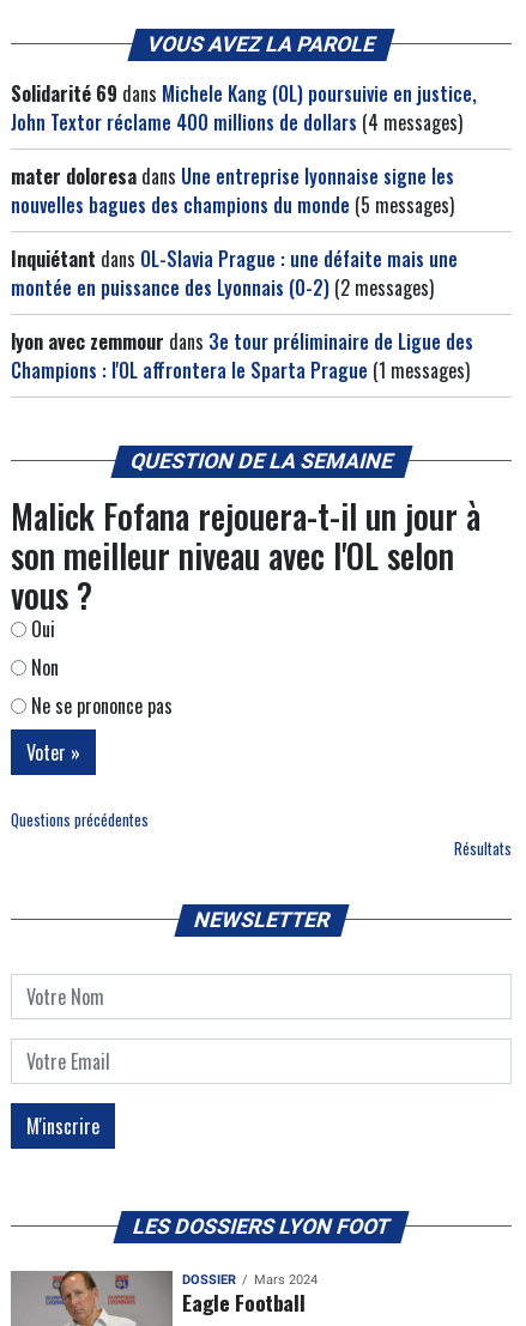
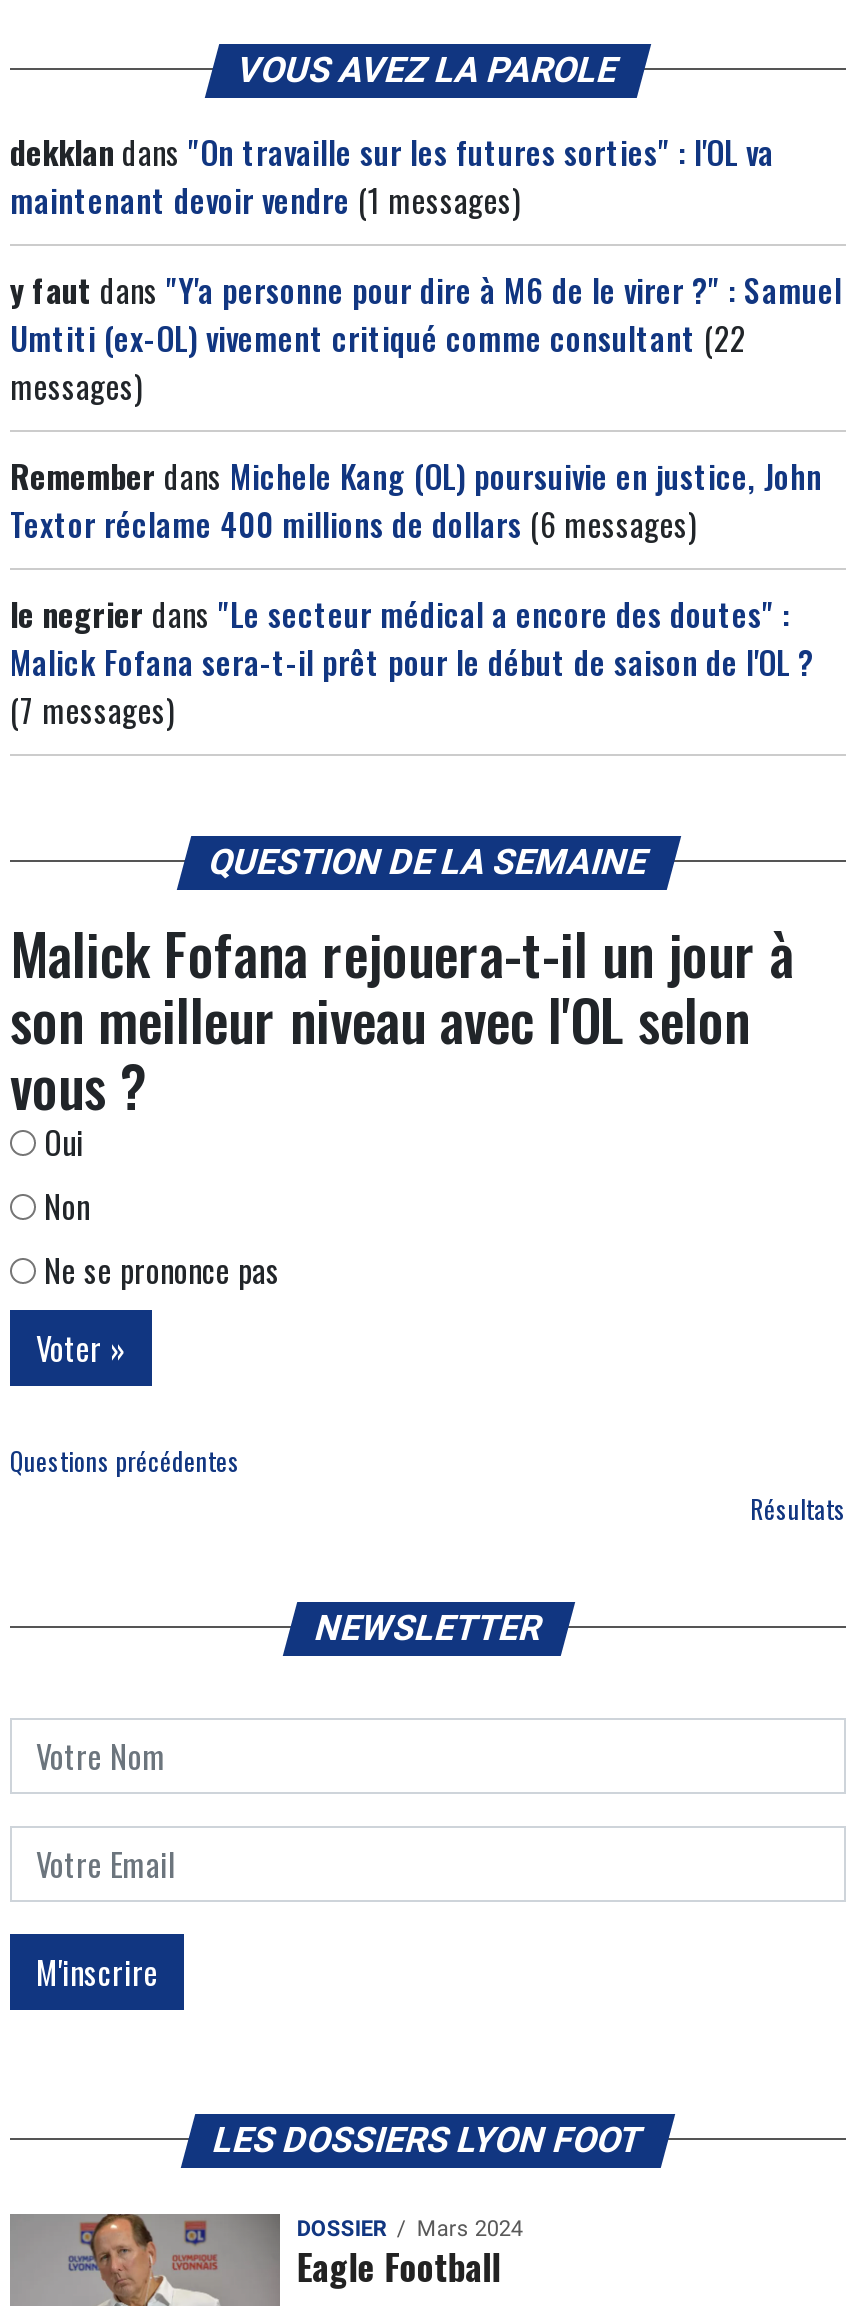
[11,78,477,136] Solidarité 69 dans Michele Kang (OL) poursuivie en justice, | John Textor réclame 400 millions de dollars (4 messages) -> [10,127,774,223] dekklan dans "On travaille sur les futures sorties" : l'OL va | maintenant devoir vendre (1 messages)
[11,161,454,219] mater doloresa dans Une entreprise lyonnaise signe les | nouvelles bagues des champions du monde (5 messages) -> [10,265,842,409] y faut dans "Y'a personne pour dire à M6 de le virer ?" : Samuel | Umtiti (ex-OL) vivement critiqué comme consultant (22 | messages)
[11,244,458,301] Inquiétant dans OL-Slavia Prague : une défaite mais une | montée en puissance des Lyonnais (0-2) (2 messages) -> [10,451,822,547] Remember dans Michele Kang (OL) poursuivie en justice, John | Textor réclame 400 millions de dollars (6 messages)
[11,326,473,384] lyon avec zemmour dans 3e tour préliminaire de Ligue des | Champions : l'OL affrontera le Sparta Prague (1 messages) -> [10,589,822,733] le negrier dans "Le secteur médical a encore des doutes" : | Malick Fofana sera-t-il prêt pour le début de saison de l'OL ? | (7 messages)

